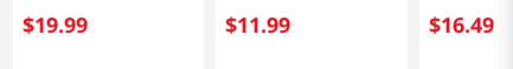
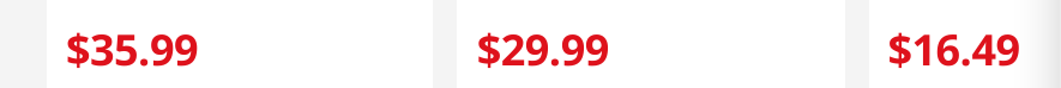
[23,10,88,38] $19.99 -> [66,20,198,77] $35.99
[225,10,291,38] $11.99 -> [477,20,609,77] $29.99

